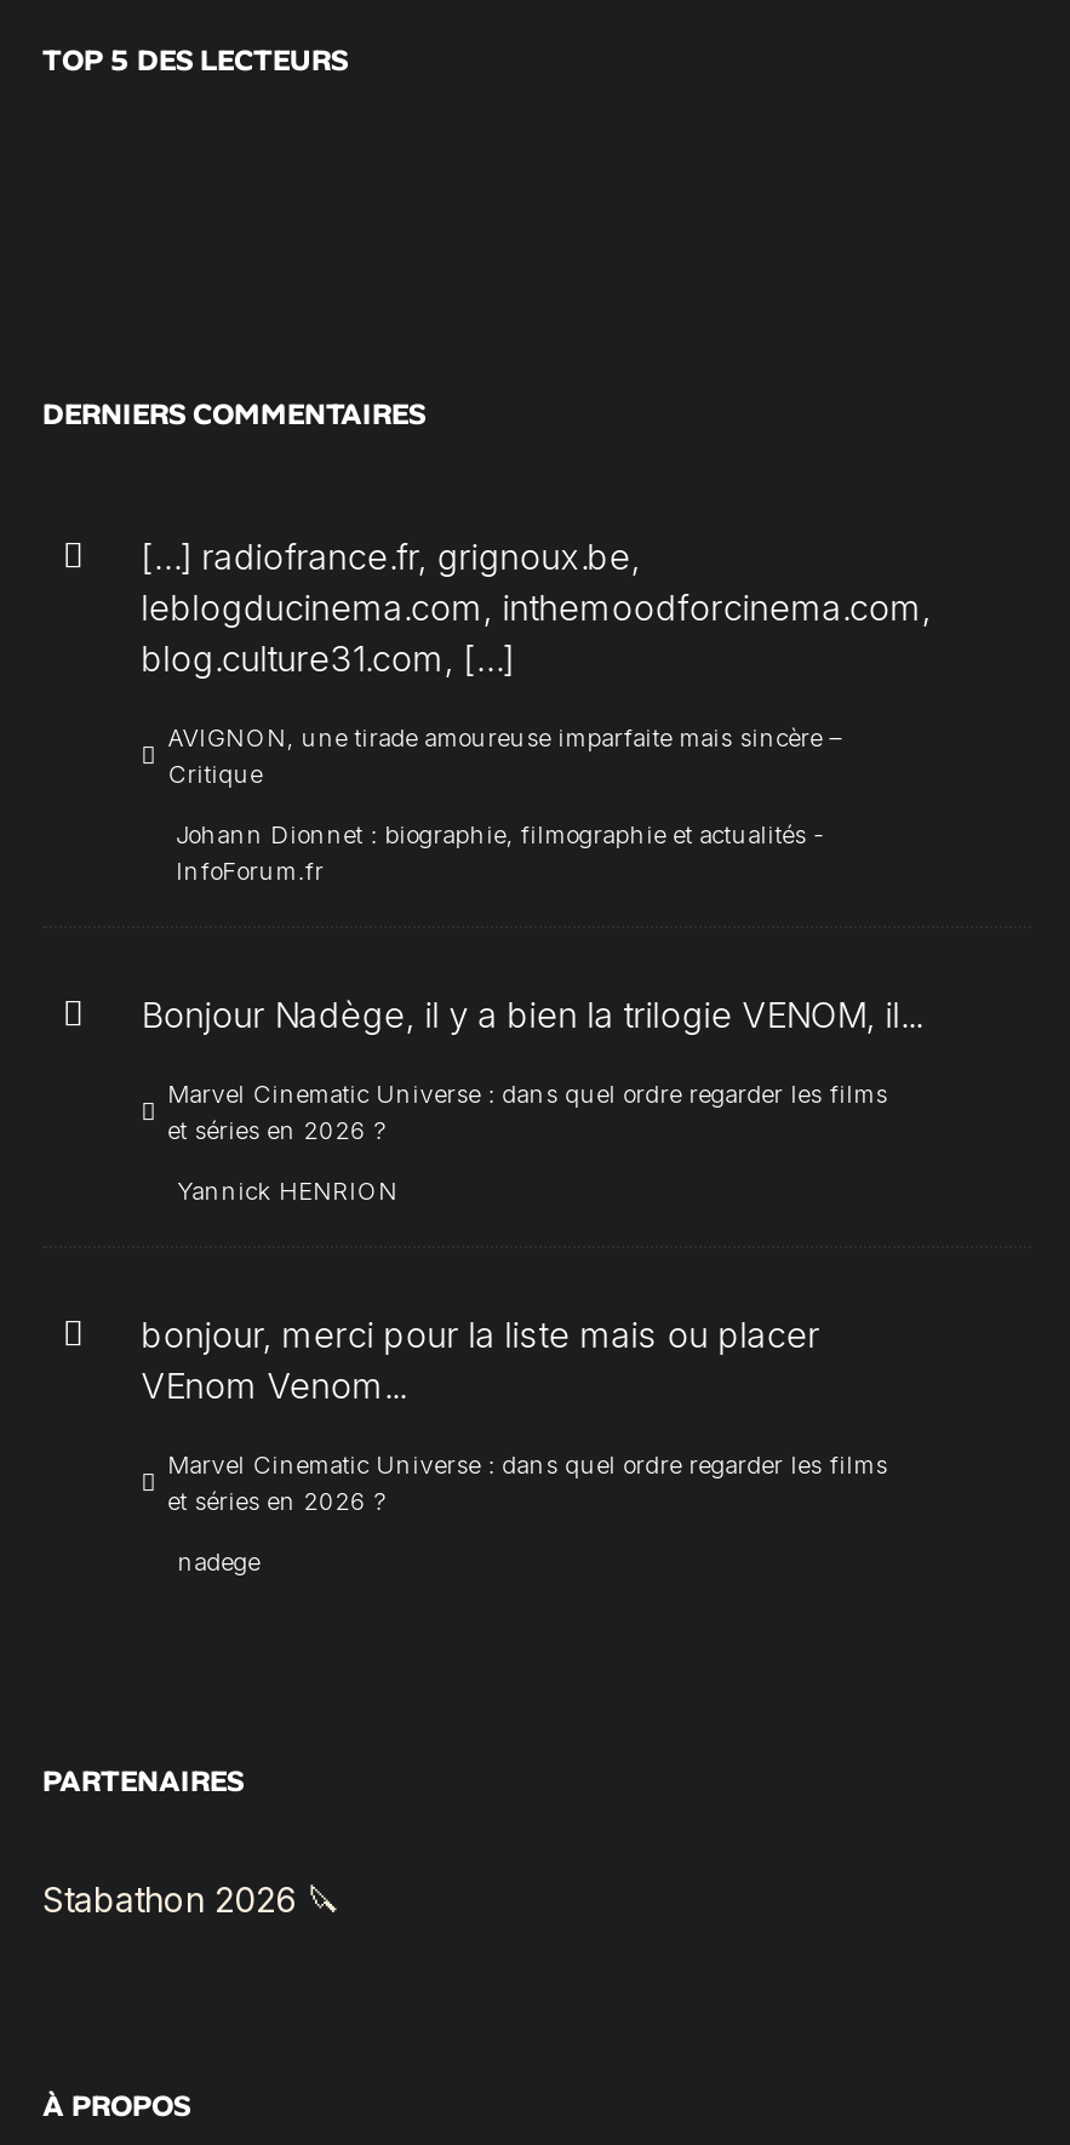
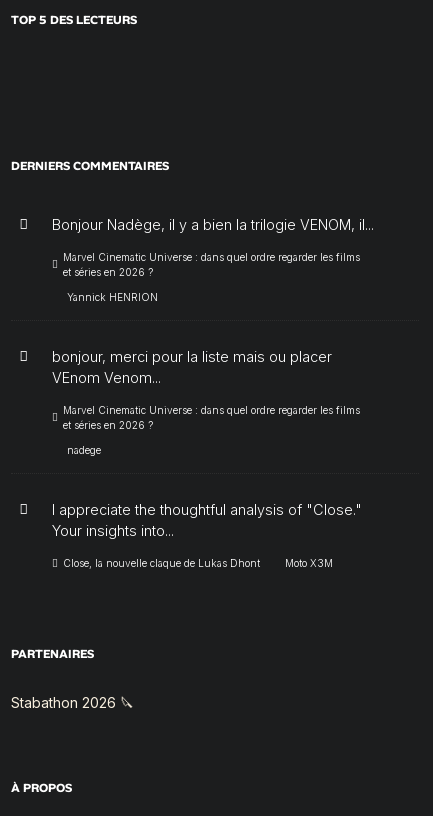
[141,537,931,886] […] radiofrance.fr, grignoux.be, | leblogducinema.com, inthemoodforcinema.com, | blog.culture31.com, […] | AVIGNON, une tirade amoureuse imparfaite mais sincère – | Critique | Johann Dionnet : biographie, filmographie et actualités - | InfoForum.fr -> none
moved [141,995,922,1576] -> [52,216,374,456]: Bonjour Nadège, il y a bien la trilogie VENOM, il... | Marvel Cinematic Universe : dans quel ordre regarder les films | et séries en 2026 ? | ... | et séries en 2026 ? | nadege
none -> [52,501,362,569] I appreciate the thoughtful analysis of "Close." | Your insights into... | Close, la nouvelle claque de Lukas Dhont | Moto X3M

